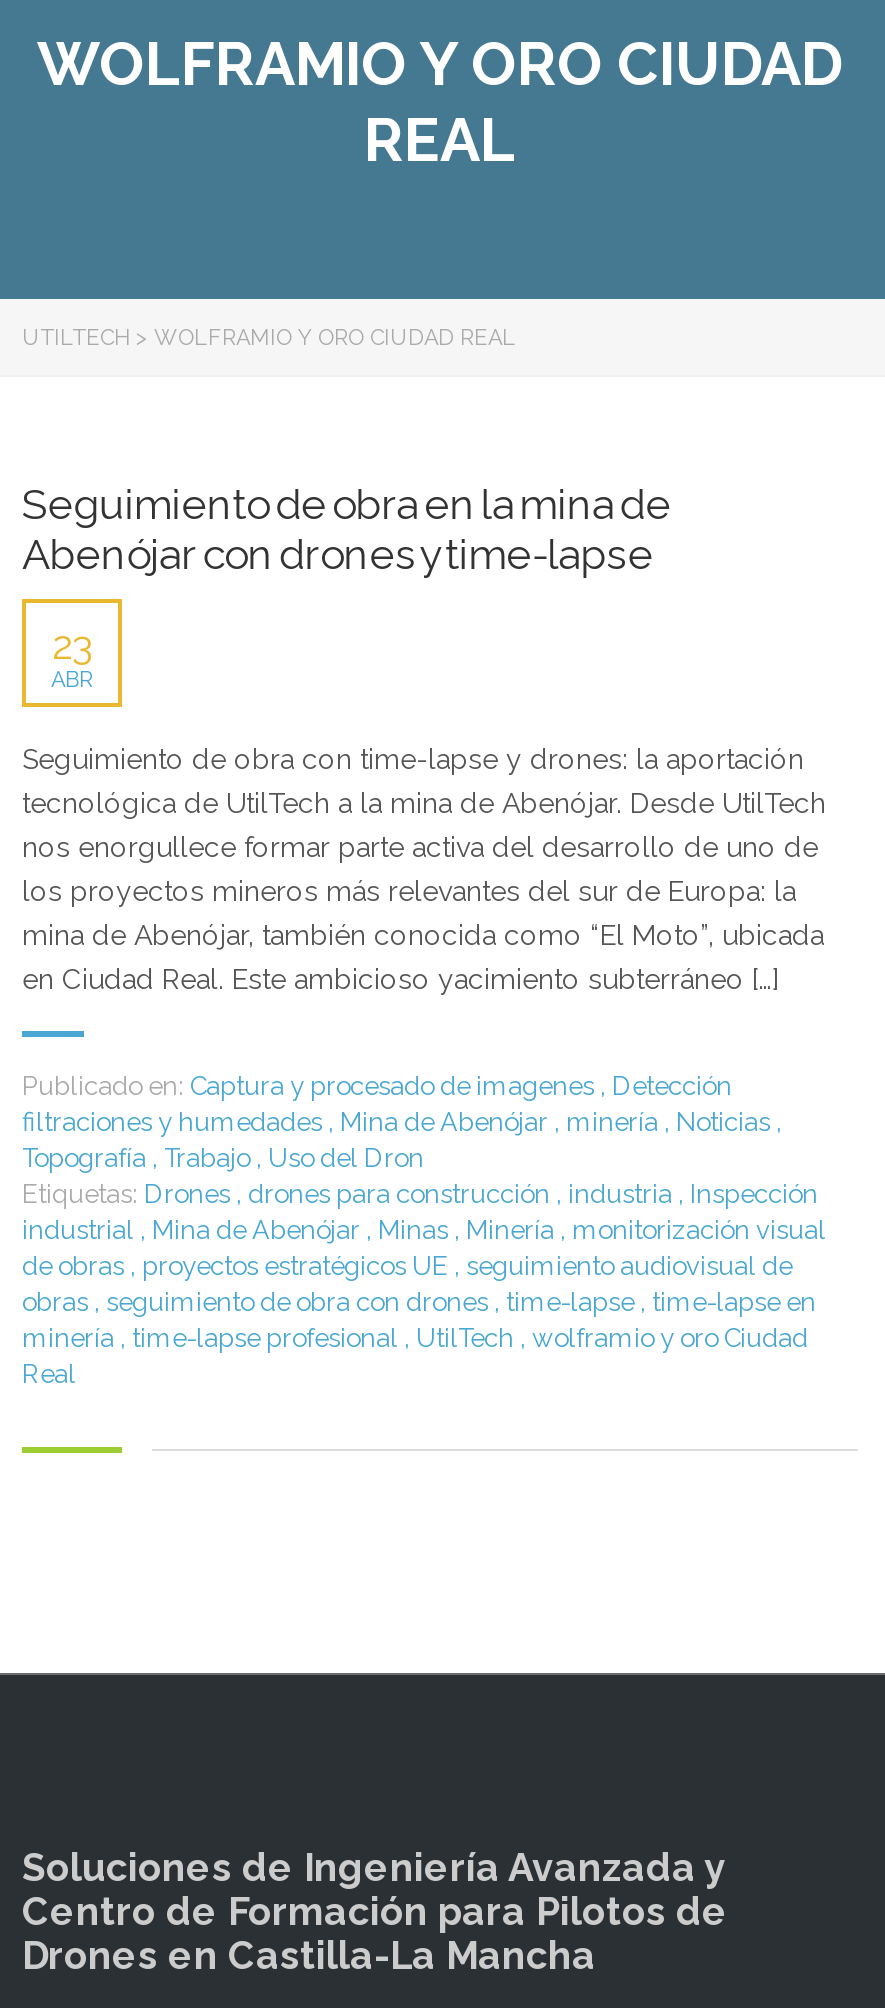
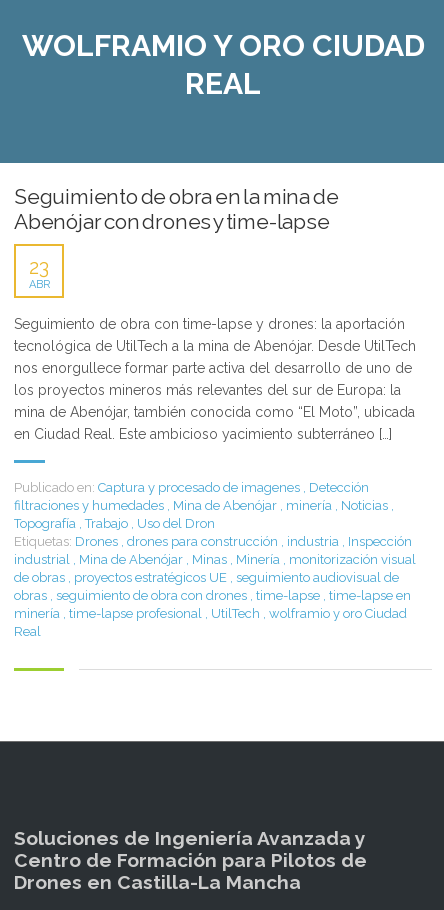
[22,325,516,351] UTILTECH > WOLFRAMIO Y ORO CIUDAD REAL -> none

